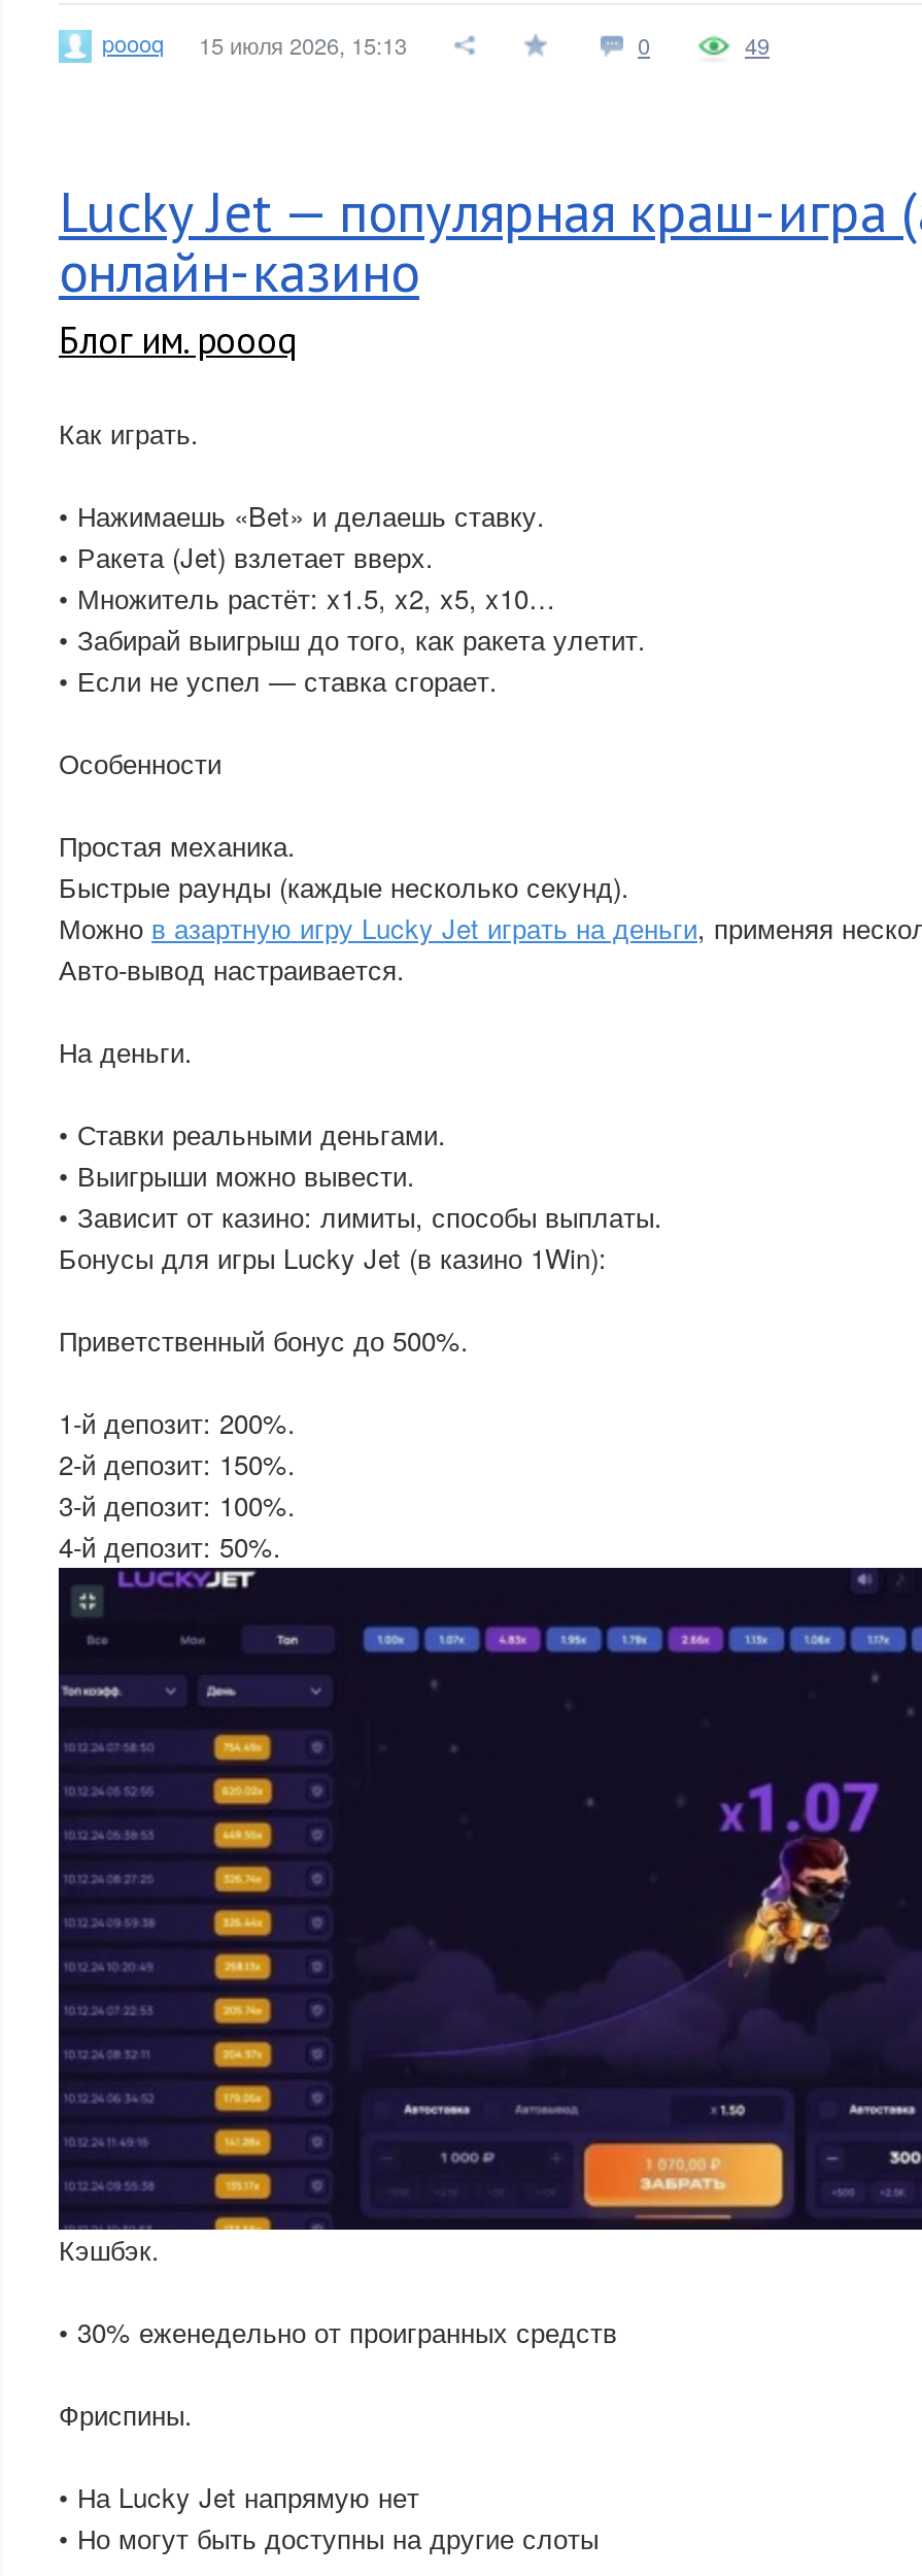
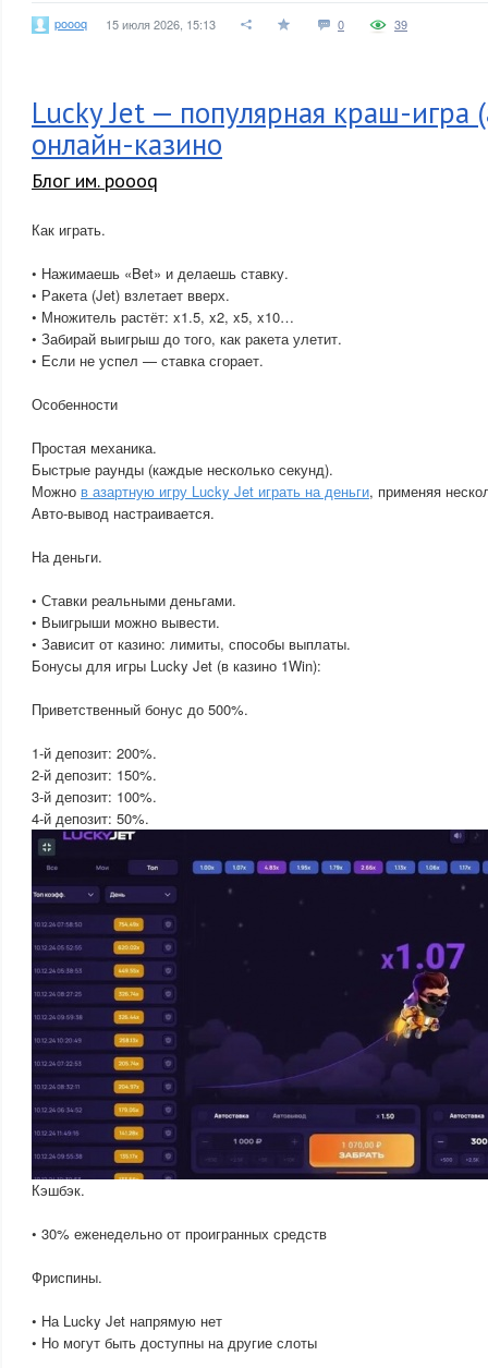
[745,28,770,61] 49 -> [394,15,407,33] 39

